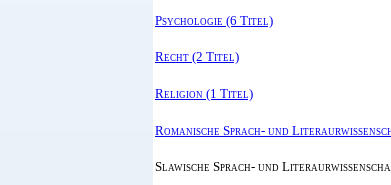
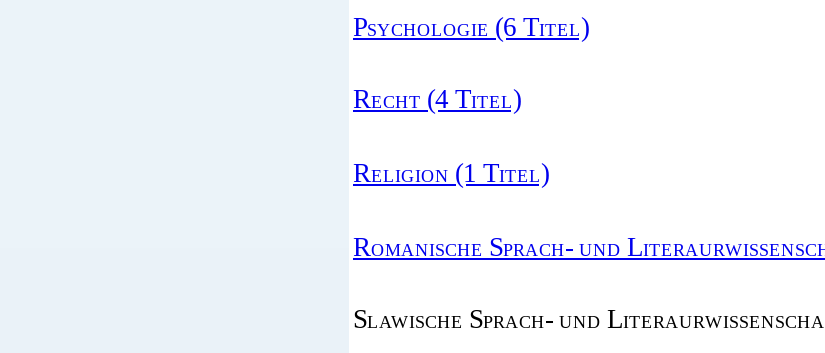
[155,49,239,64] Recht (2 Titel) -> [353,85,521,115] Recht (4 Titel)

